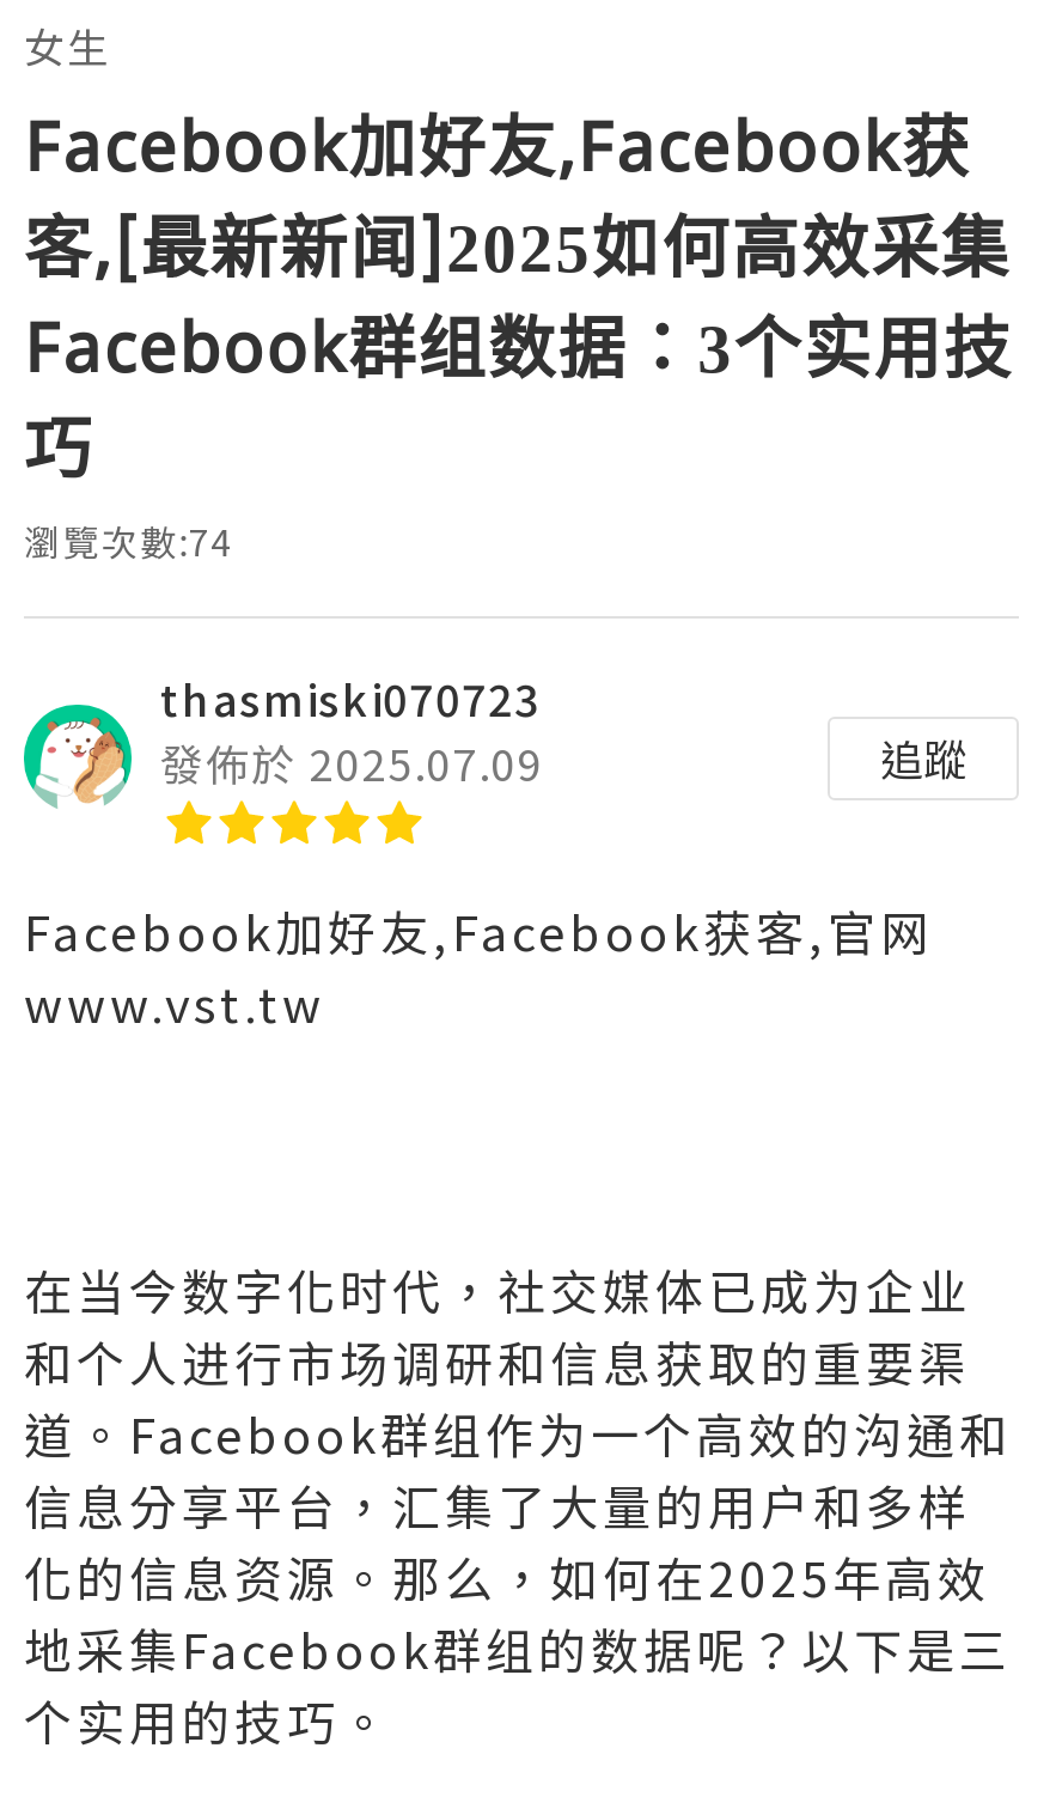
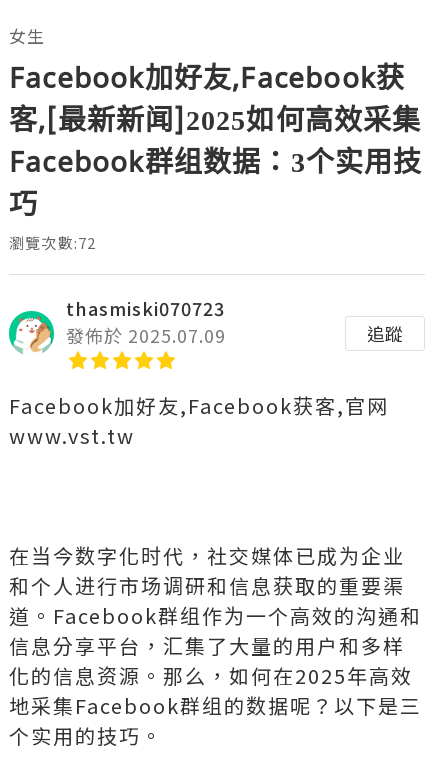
[24,516,233,566] 瀏覽次數:74 -> [9,232,96,253] 瀏覽次數:72

